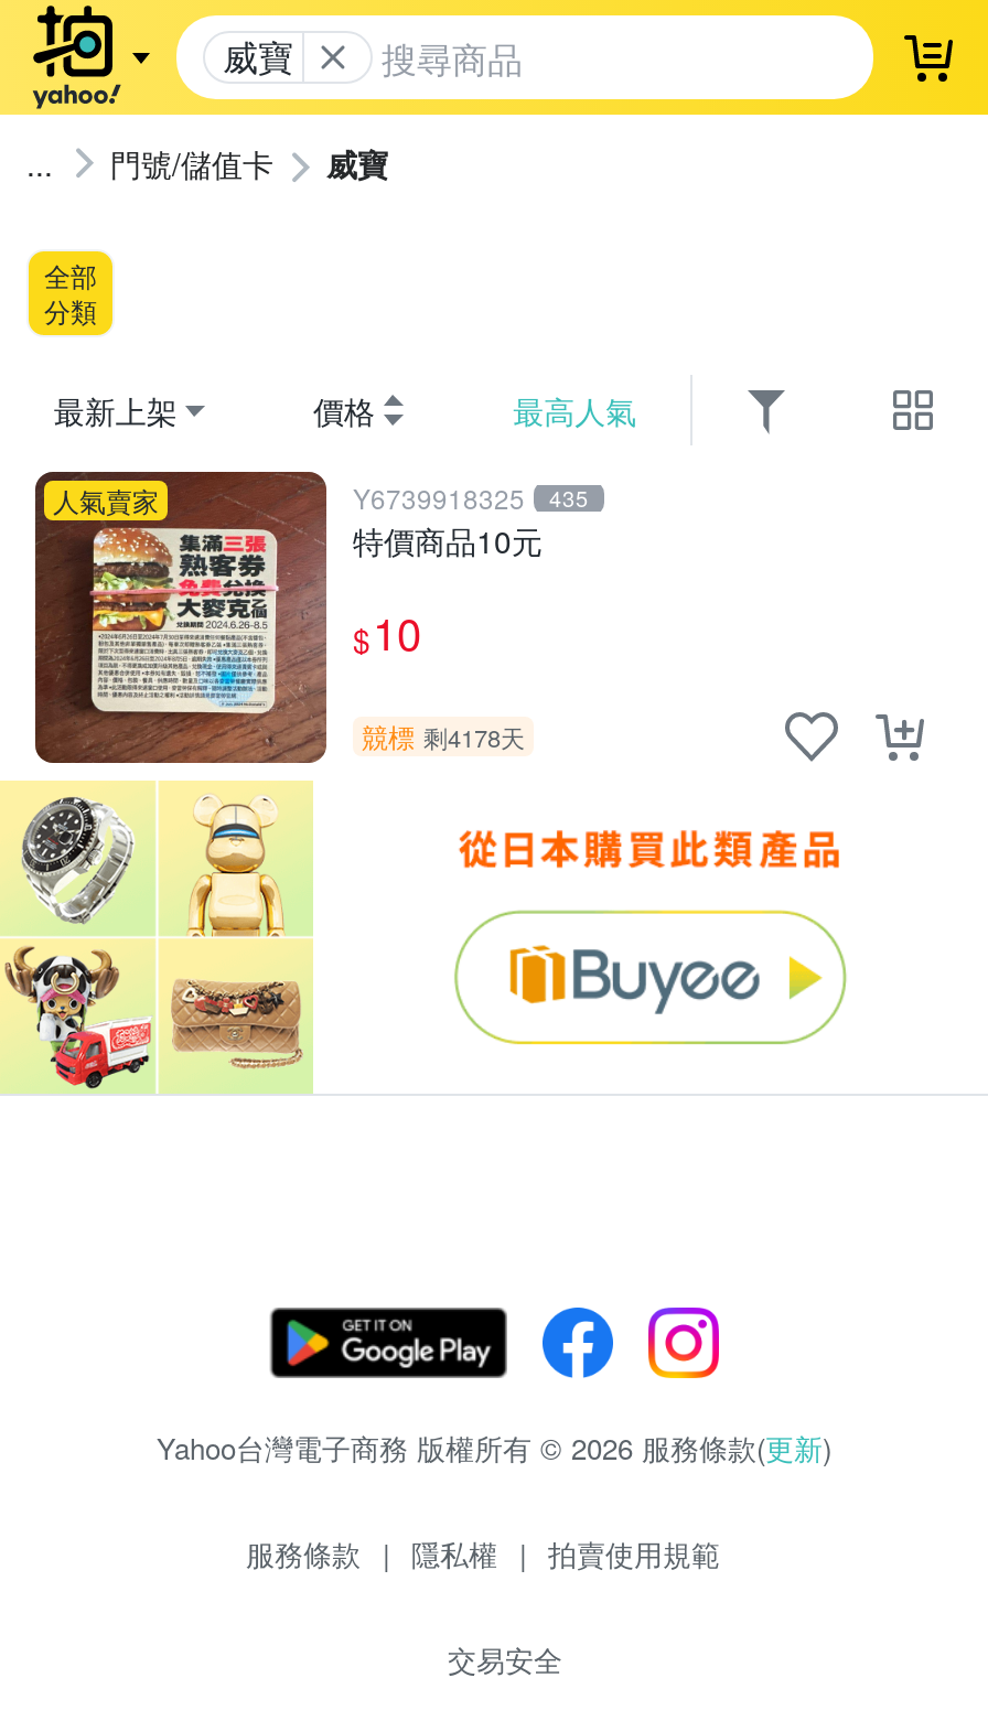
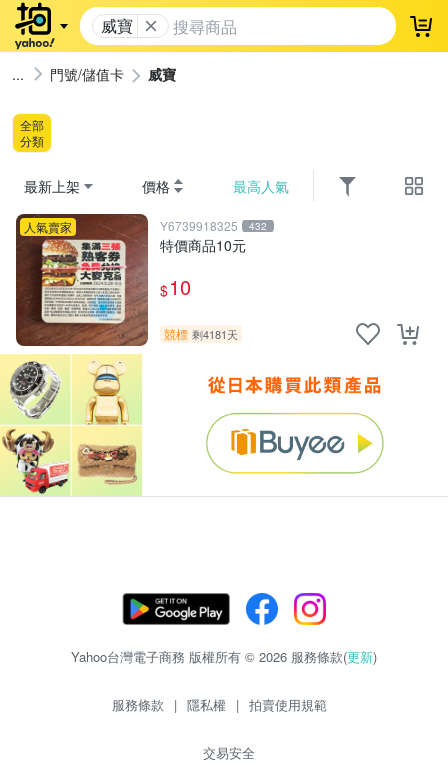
[353,479,589,516] Y6739918325 435 -> [160,217,267,234] Y6739918325 432
[362,717,525,755] 競標 剩4178天 -> [164,325,238,342] 競標 剩4181天

